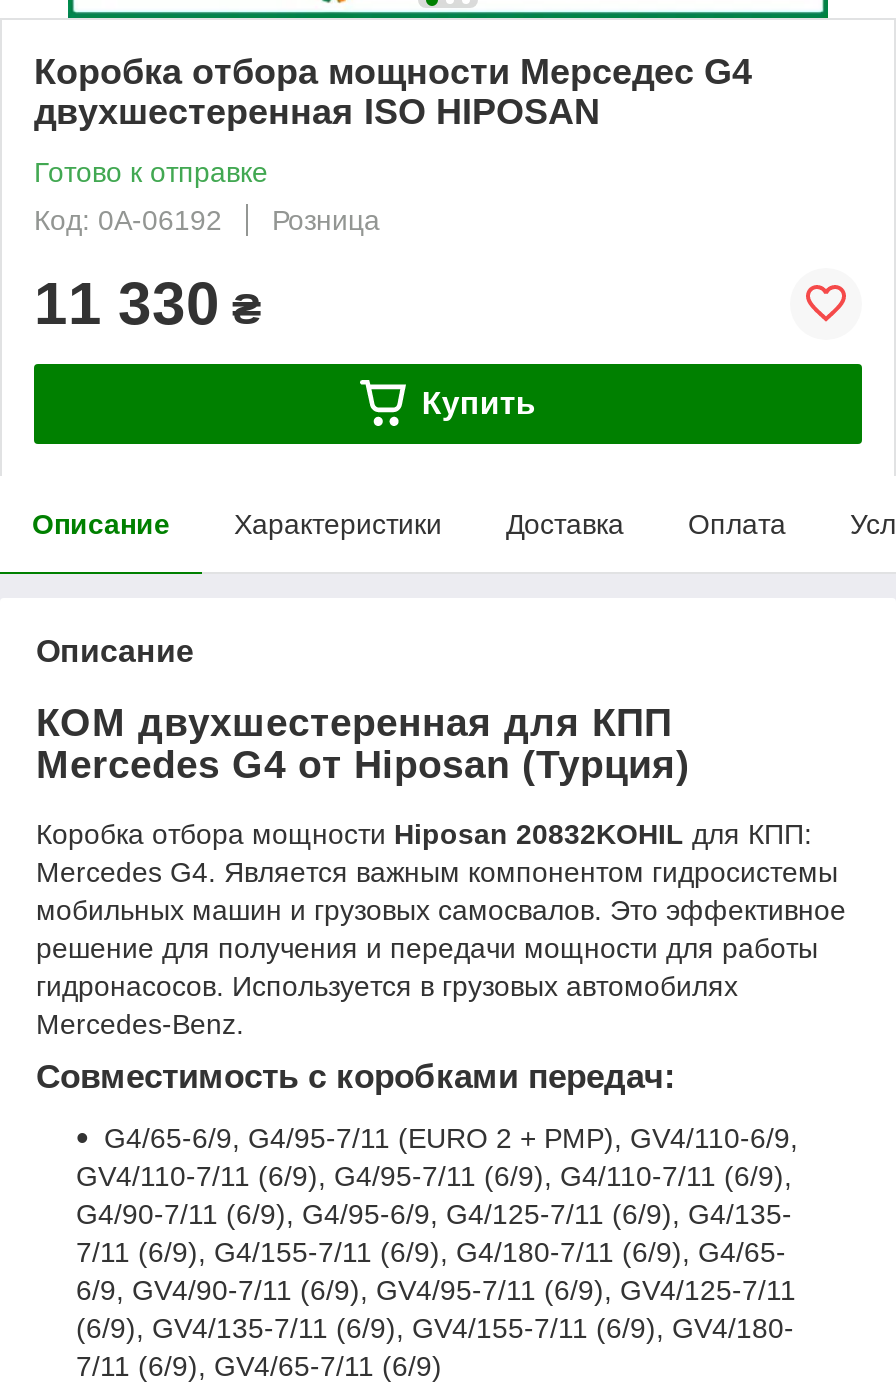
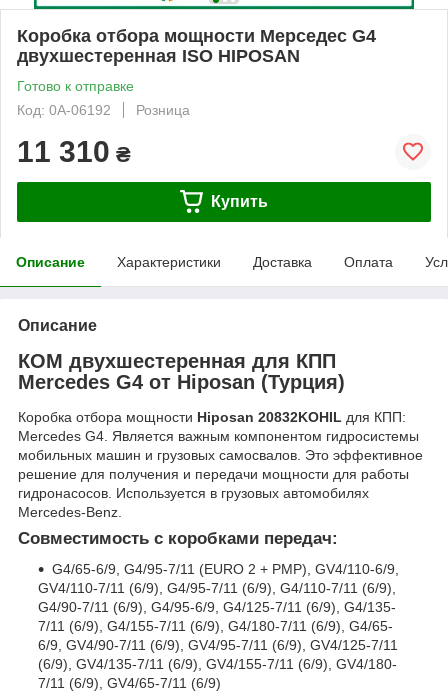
[34,270,262,336] 11 330 ₴ -> [17,135,131,168] 11 310 ₴

